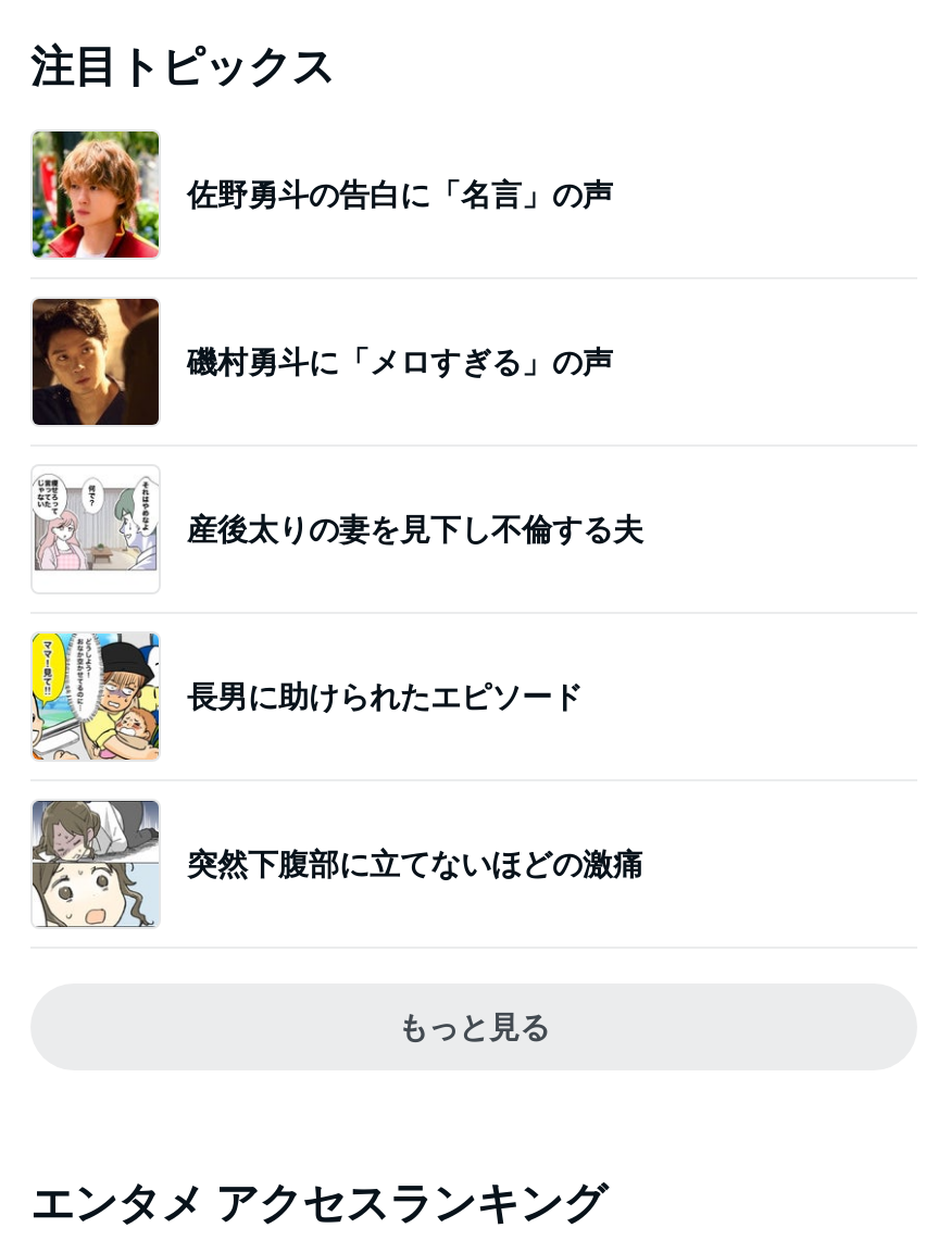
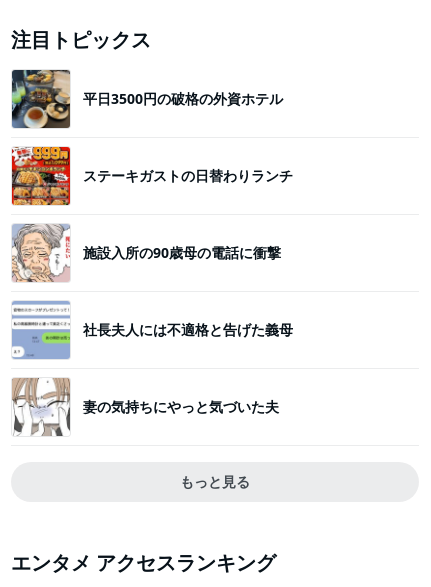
[30,129,613,260] [image] | 佐野勇斗の告白に「名言」の声 -> [11,69,283,129] [image] | 平日3500円の破格の外資ホテル
[30,297,613,427] [image] | 磯村勇斗に「メロすぎる」の声 -> [11,146,293,206] [image] | ステーキガストの日替わりランチ
[33,466,643,592] [image] | 産後太りの妻を見下し不倫する夫 -> [11,223,281,283] [image] | 施設入所の90歳母の電話に衝撃
[30,631,583,762] [image] | 長男に助けられたエピソード -> [11,300,293,360] [image] | 社長夫人には不適格と告げた義母
[30,799,643,929] [image] | 突然下腹部に立てないほどの激痛 -> [11,377,279,436] [image] | 妻の気持ちにやっと気づいた夫

